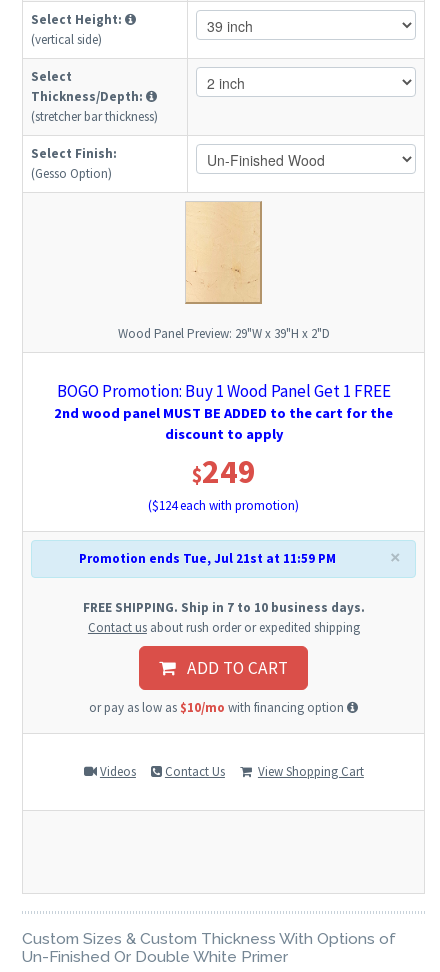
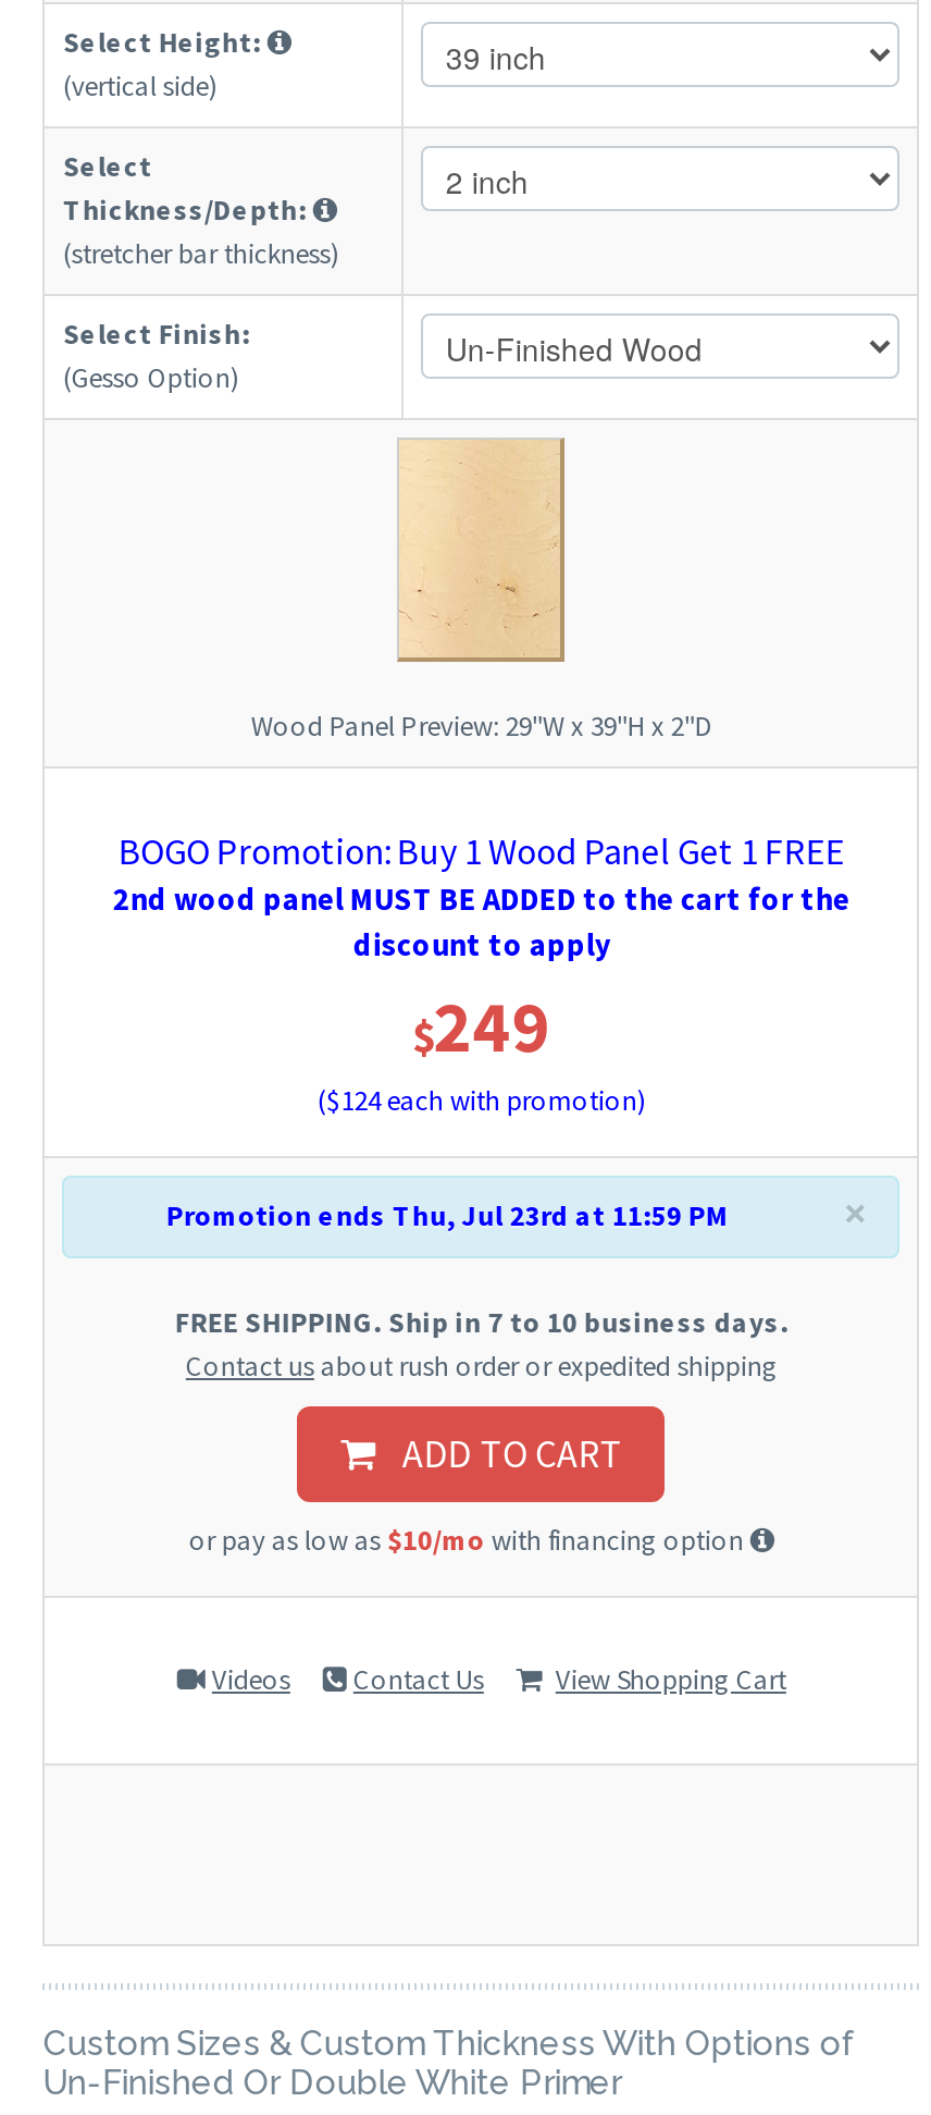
[79,550,336,567] Promotion ends Tue, Jul 21st at 11:59 PM -> [166,1198,727,1235] Promotion ends Thu, Jul 23rd at 11:59 PM

